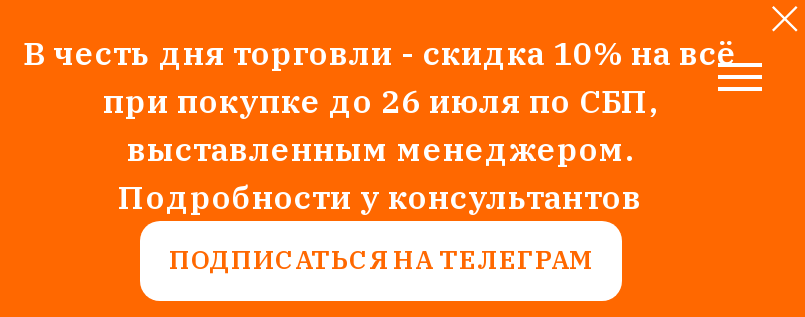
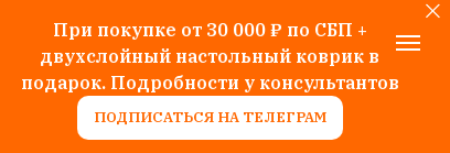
[23,33,737,217] В честь дня торговли - скидка 10% на всё | при покупке до 26 июля по СБП, | выставленным менеджером. | Подробности у консультантов -> [20,19,399,94] При покупке от 30 000 ₽ по СБП + | двухслойный настольный коврик в | подарок. Подробности у консультантов

